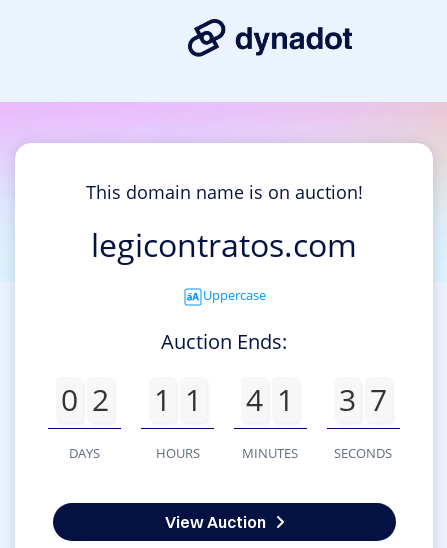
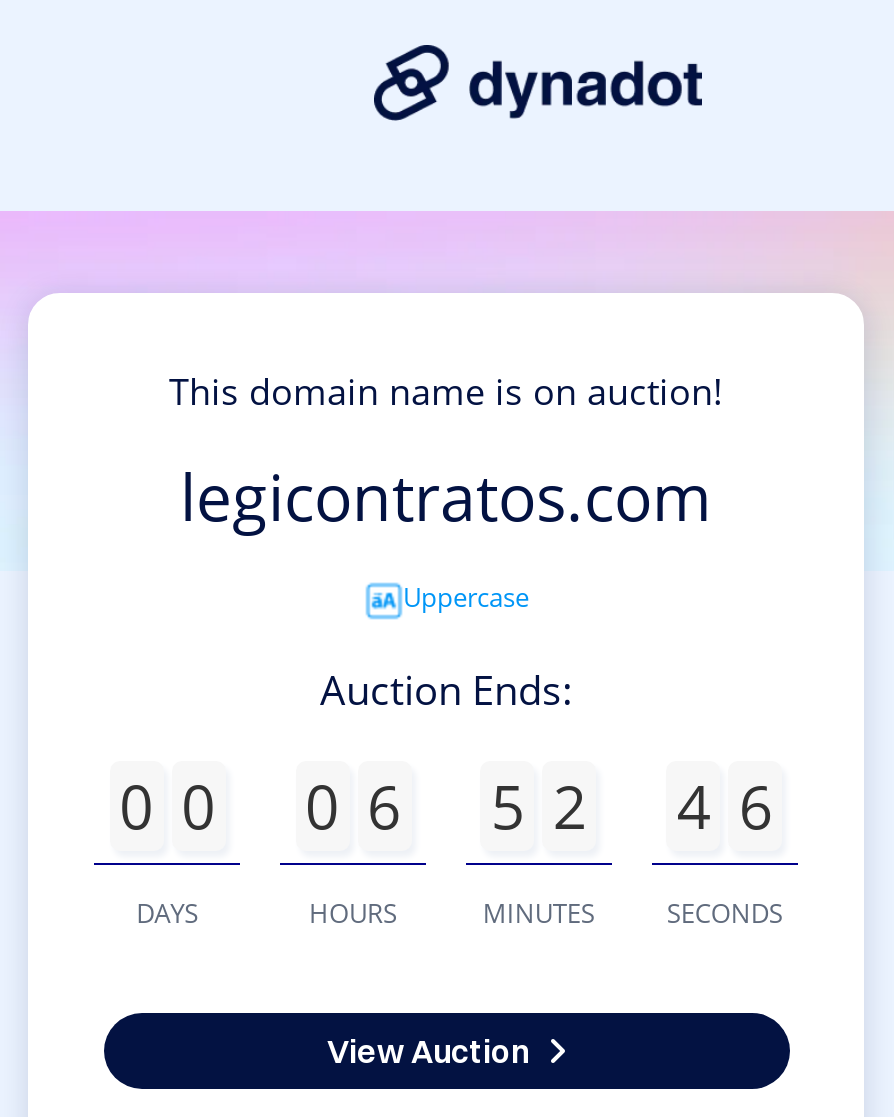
[61,379,109,420] 0 2 -> [119,765,215,847] 0 0
[153,379,201,420] 1 1 -> [305,765,401,847] 0 6
[246,379,294,420] 4 1 -> [491,765,587,847] 5 2
[339,379,387,420] 3 7 -> [677,765,773,847] 4 6

